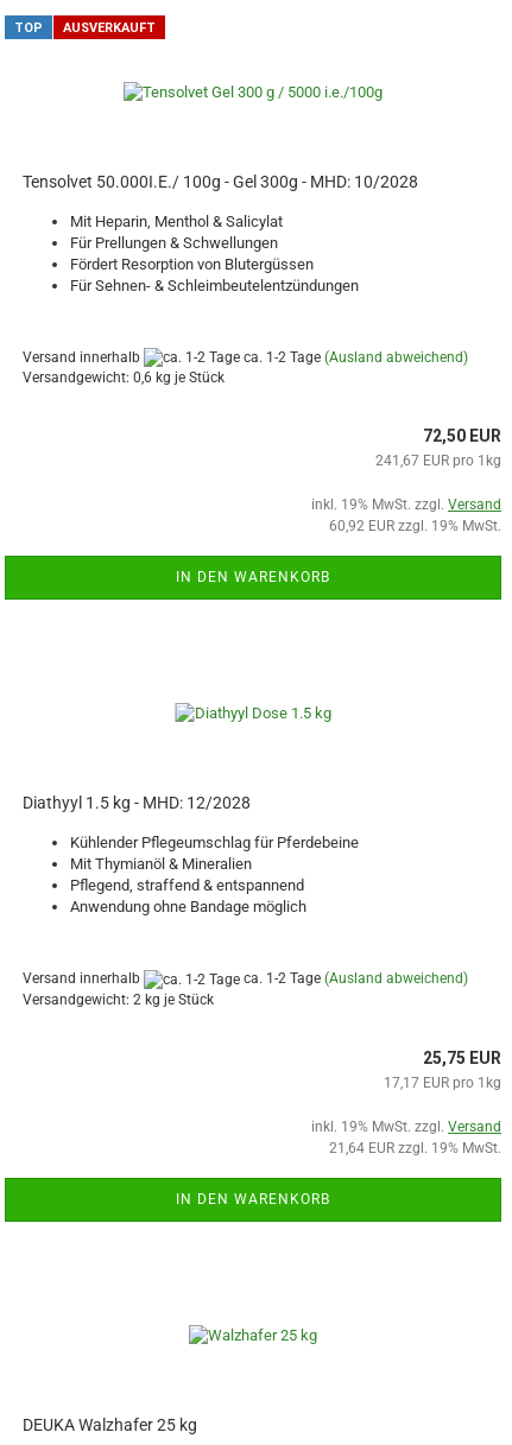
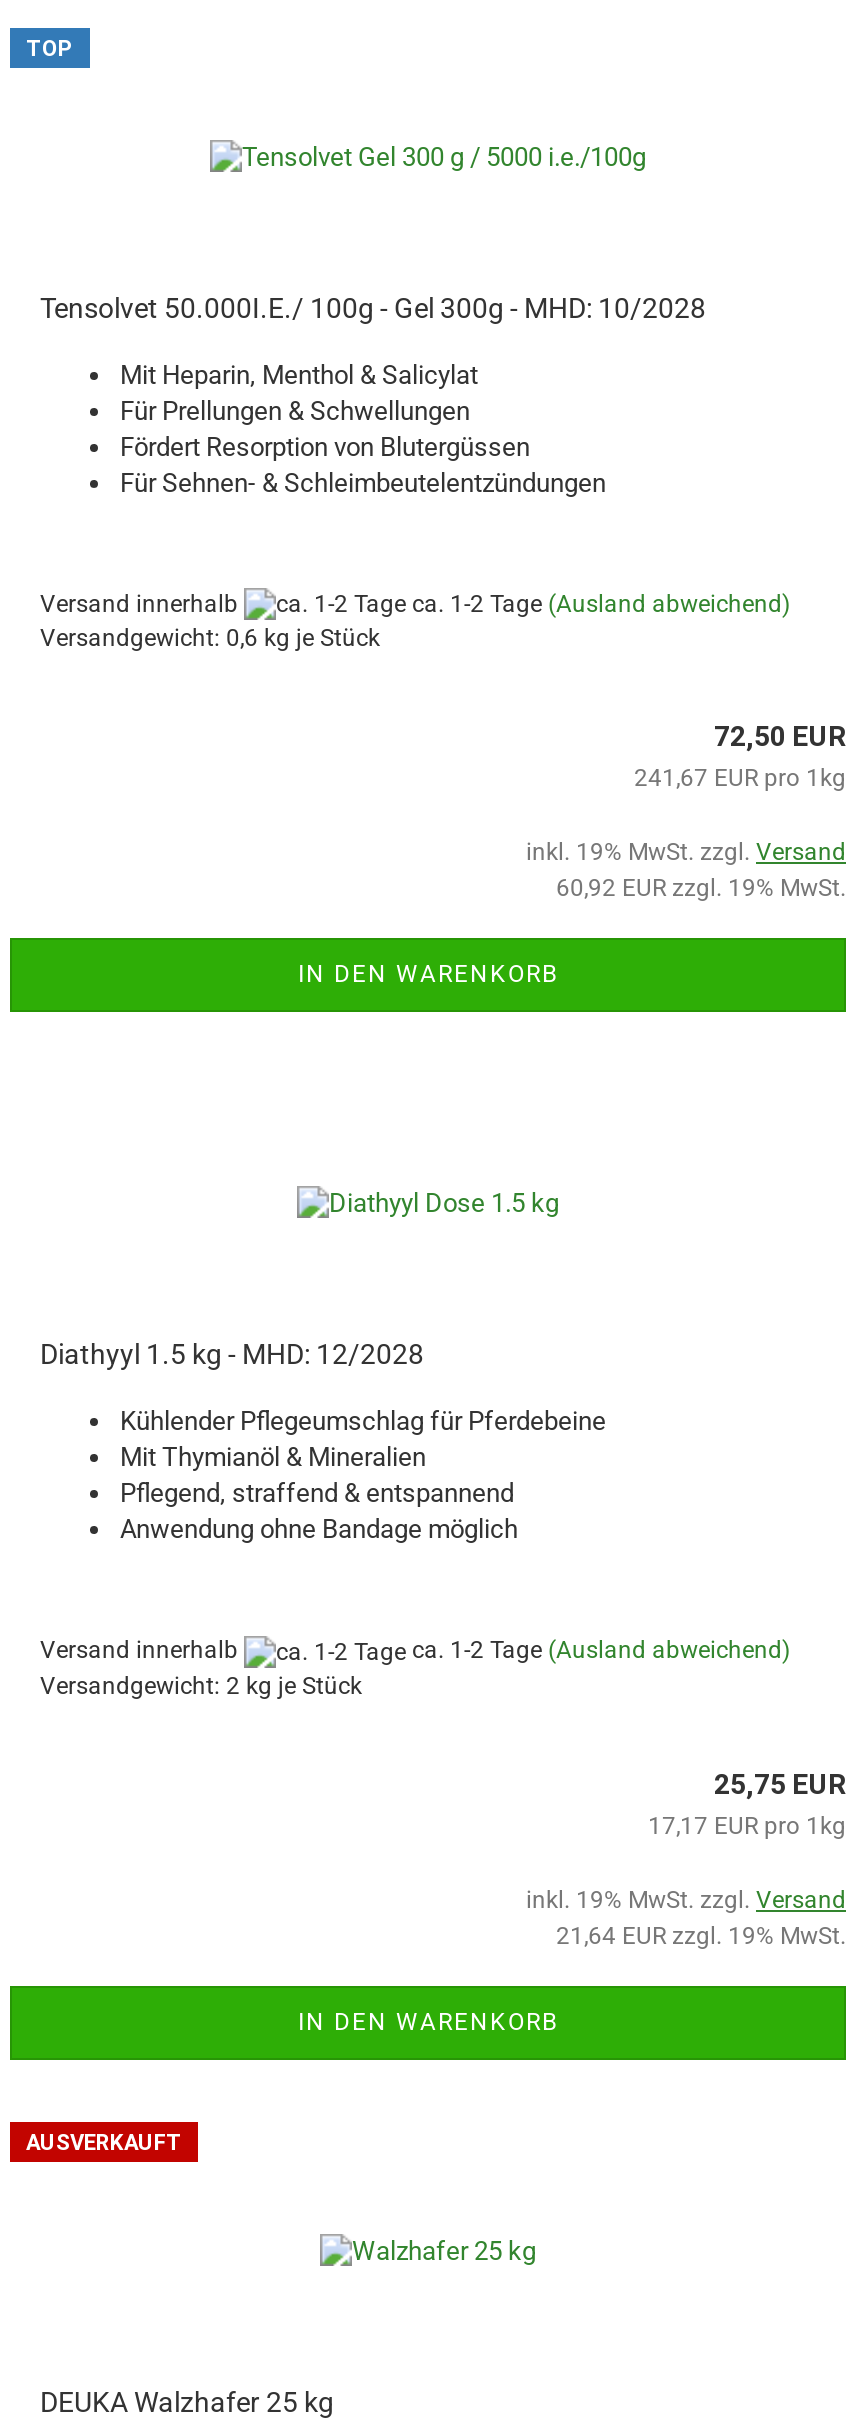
moved [63,20,156,36] -> [26,2129,182,2155]: AUSVERKAUFT

